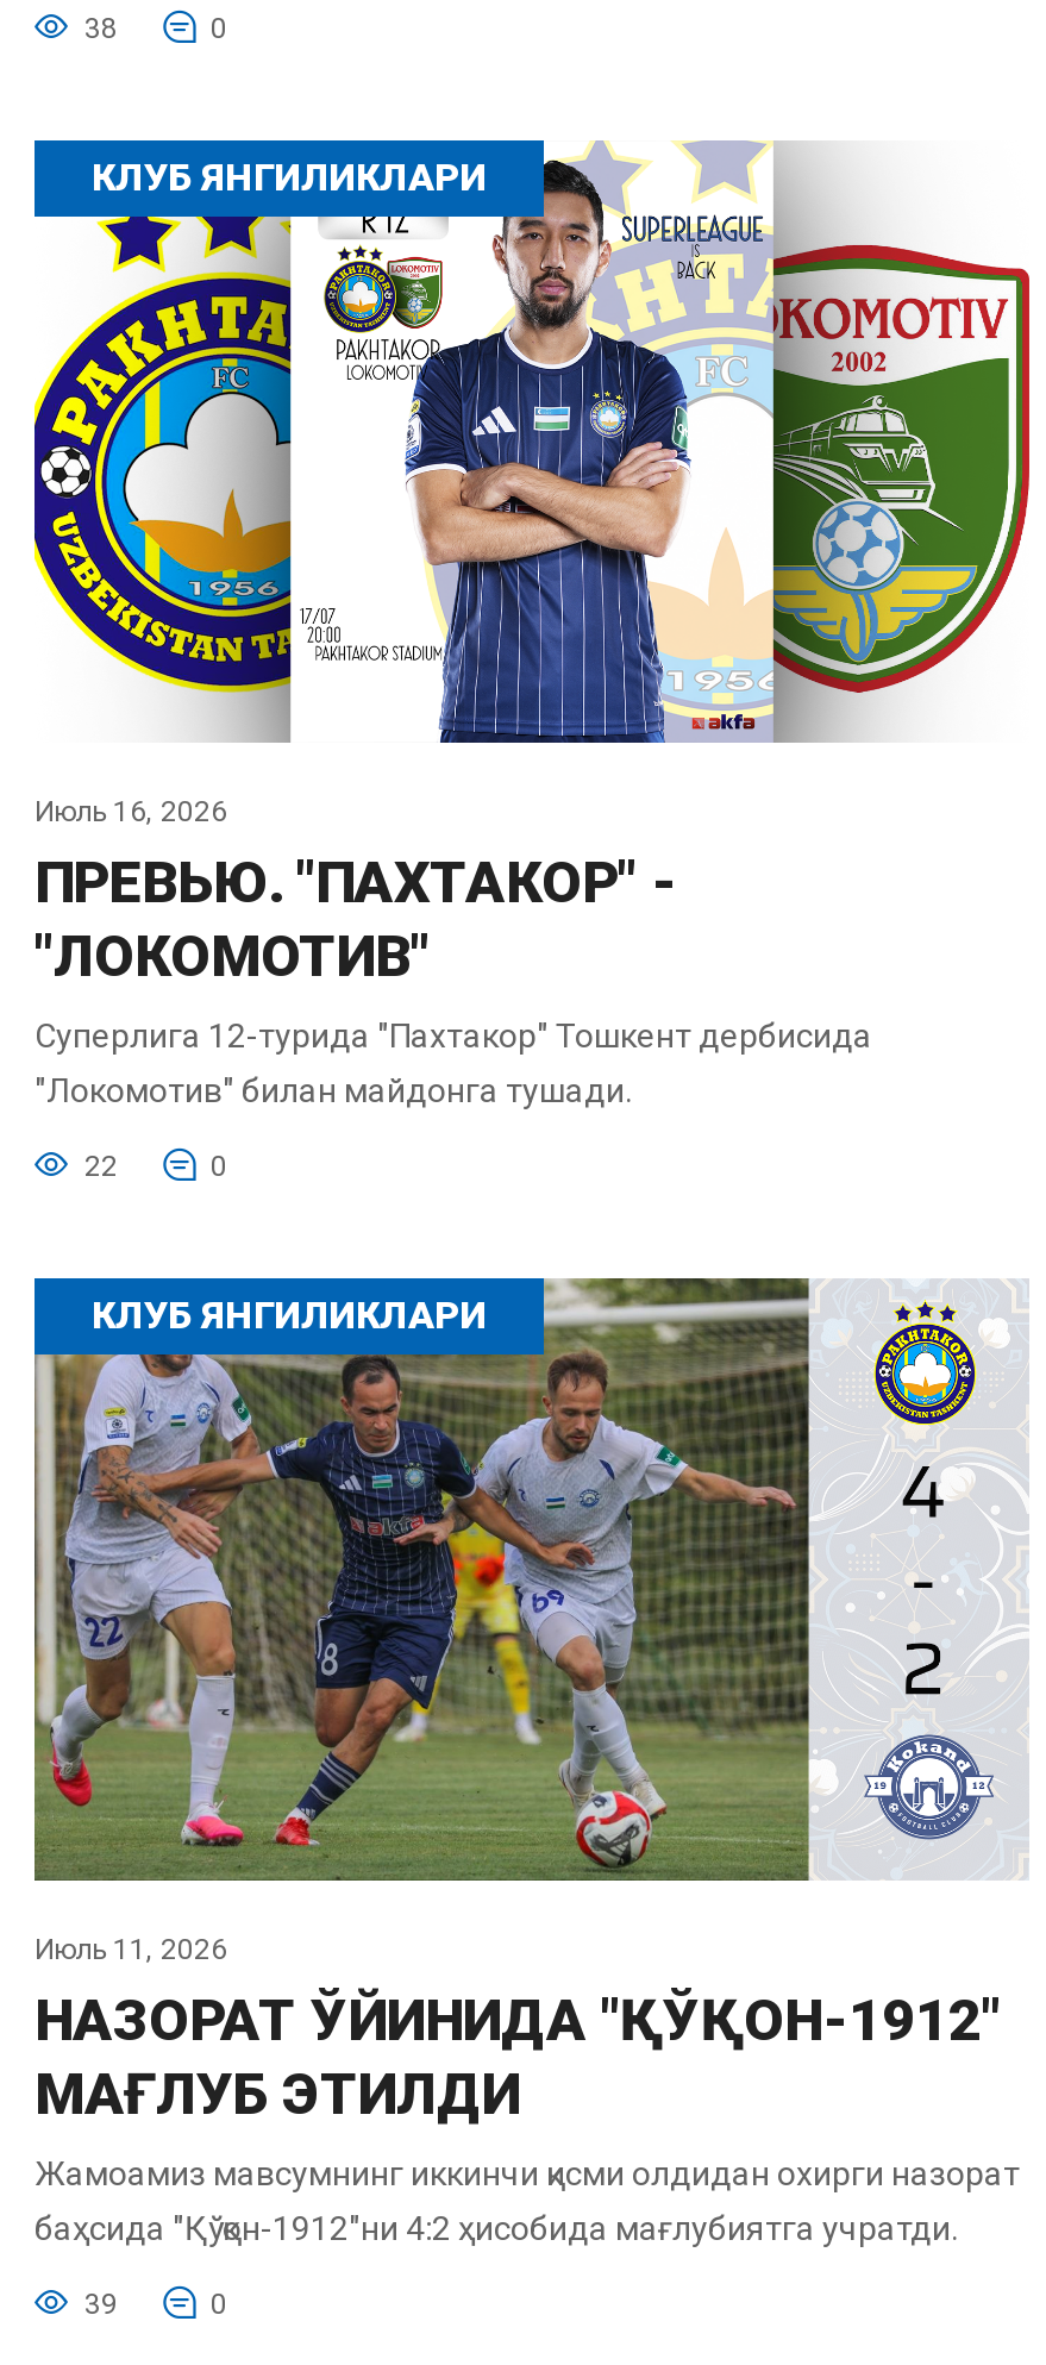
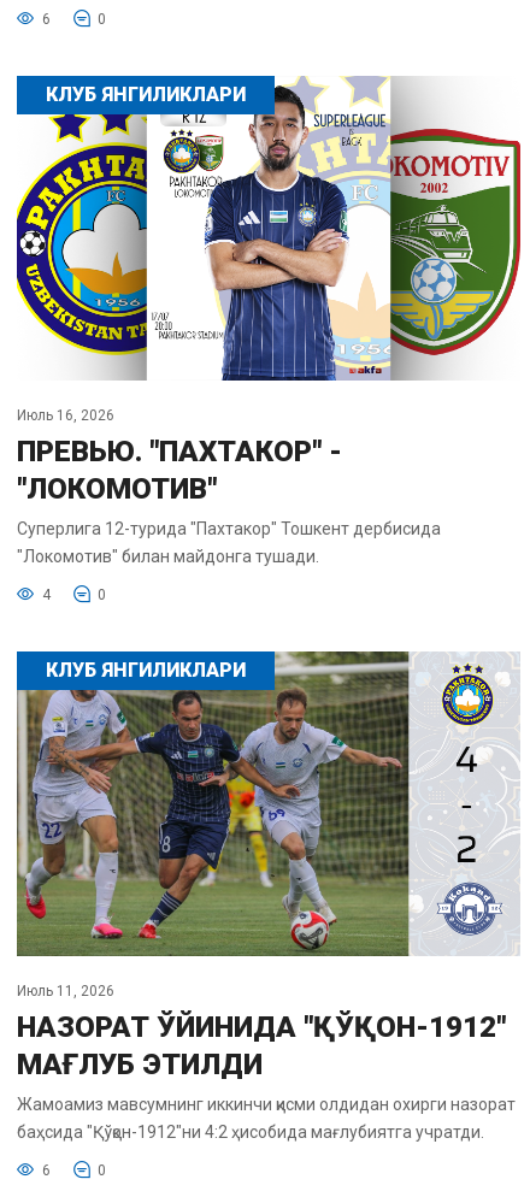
[84,11,118,45] 38 -> [42,10,51,27] 6
[84,1149,118,1183] 22 -> [42,586,51,603] 4
[84,2288,118,2321] 39 -> [42,1162,51,1179] 6

